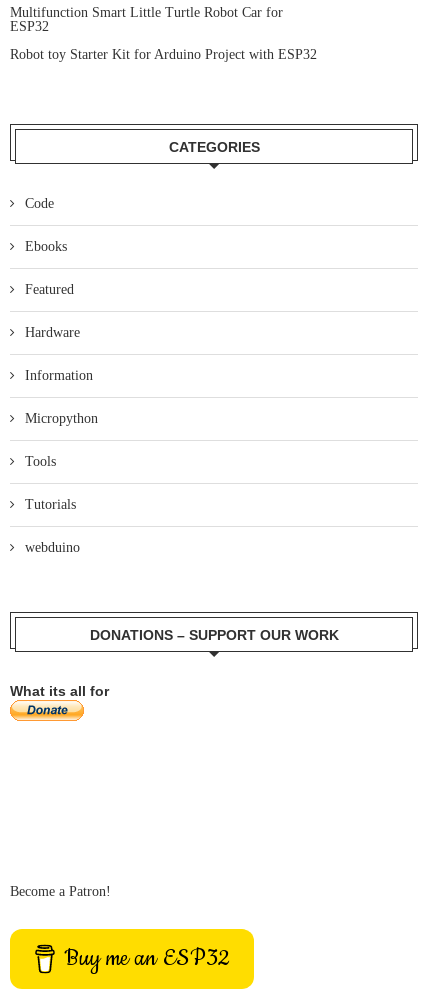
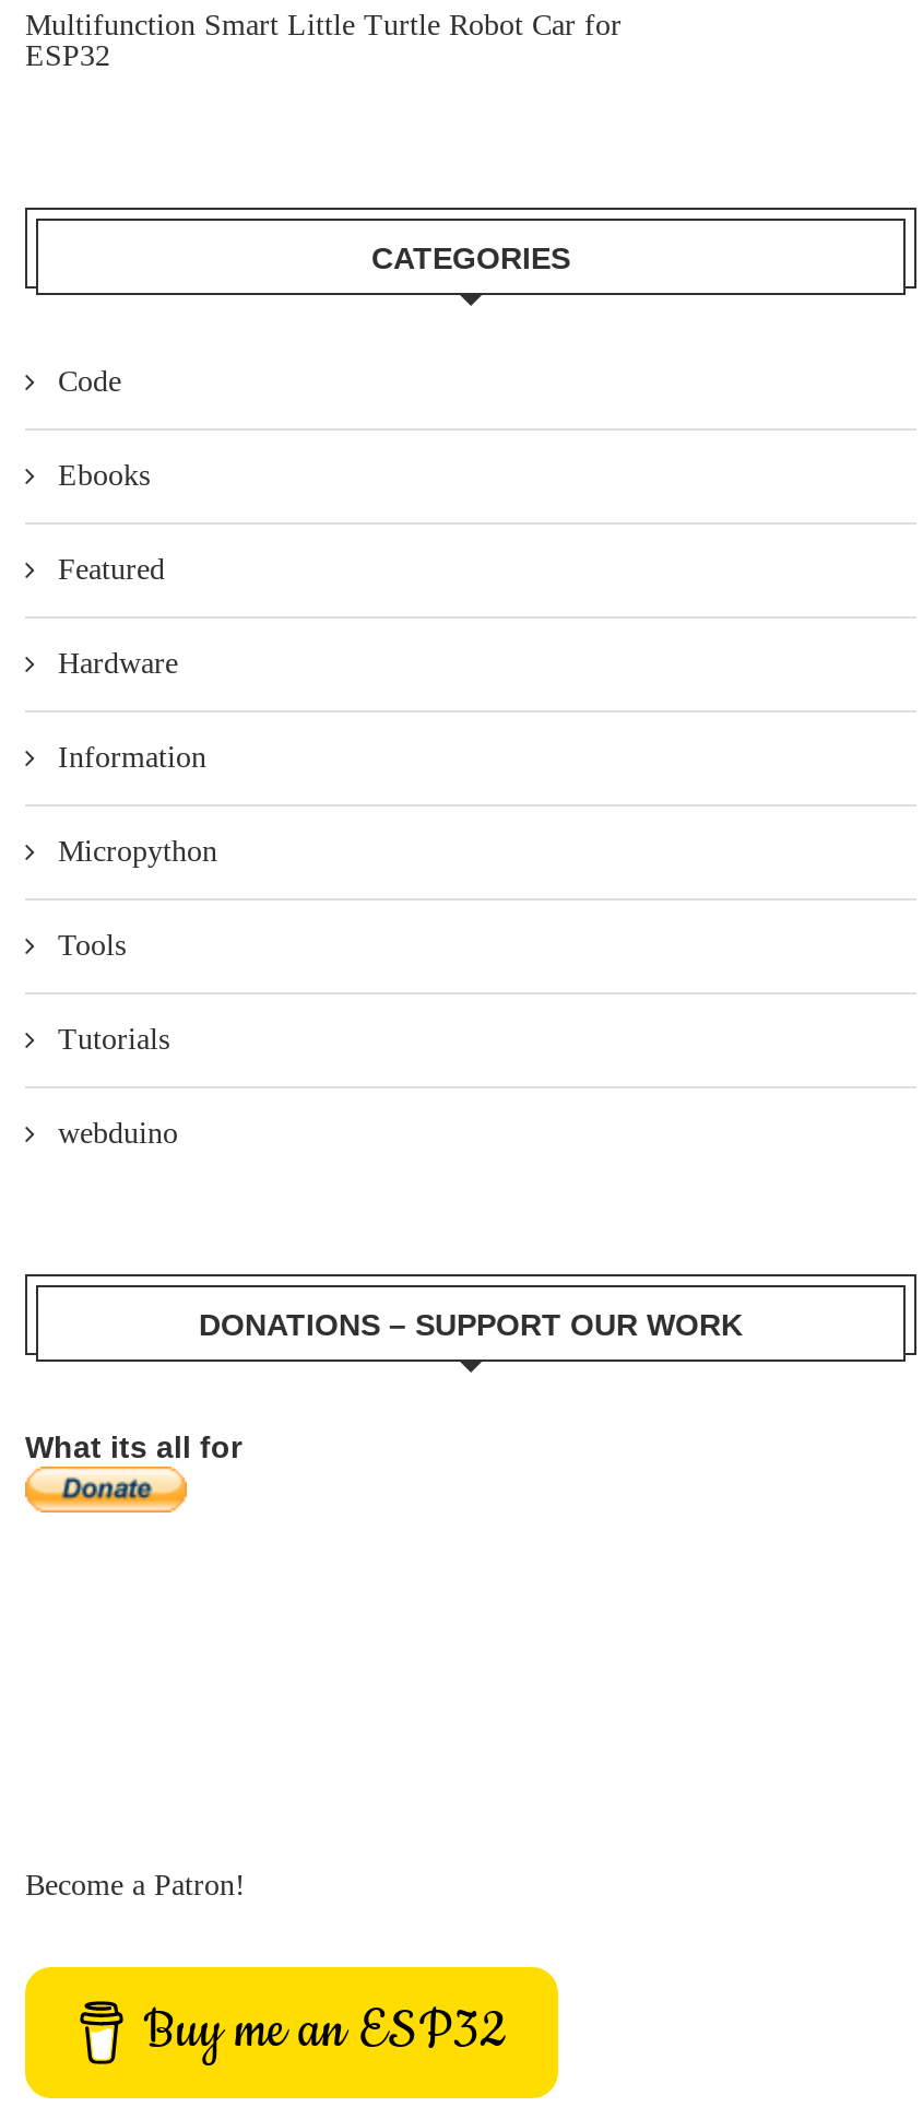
[10,47,317,62] Robot toy Starter Kit for Arduino Project with ESP32 -> none

